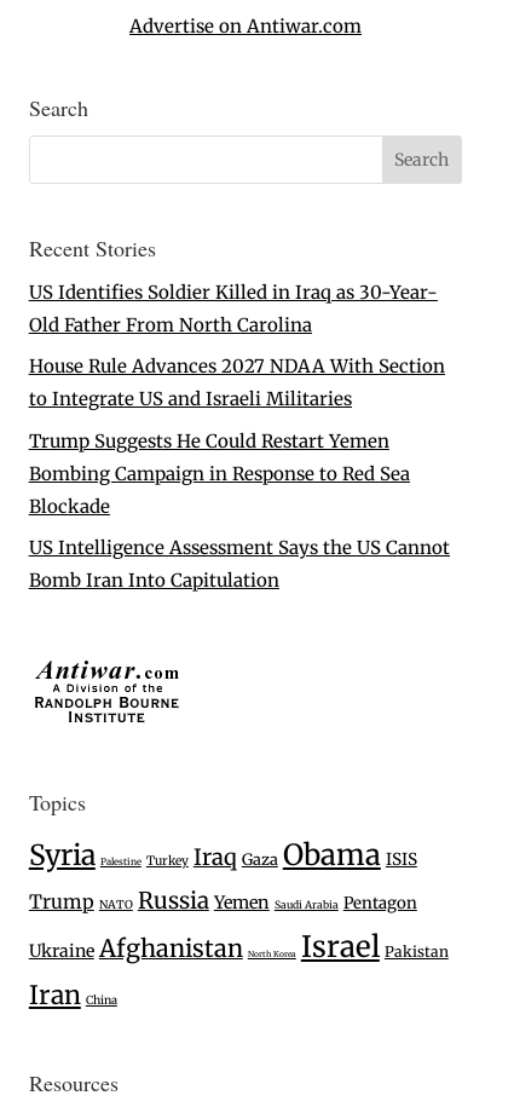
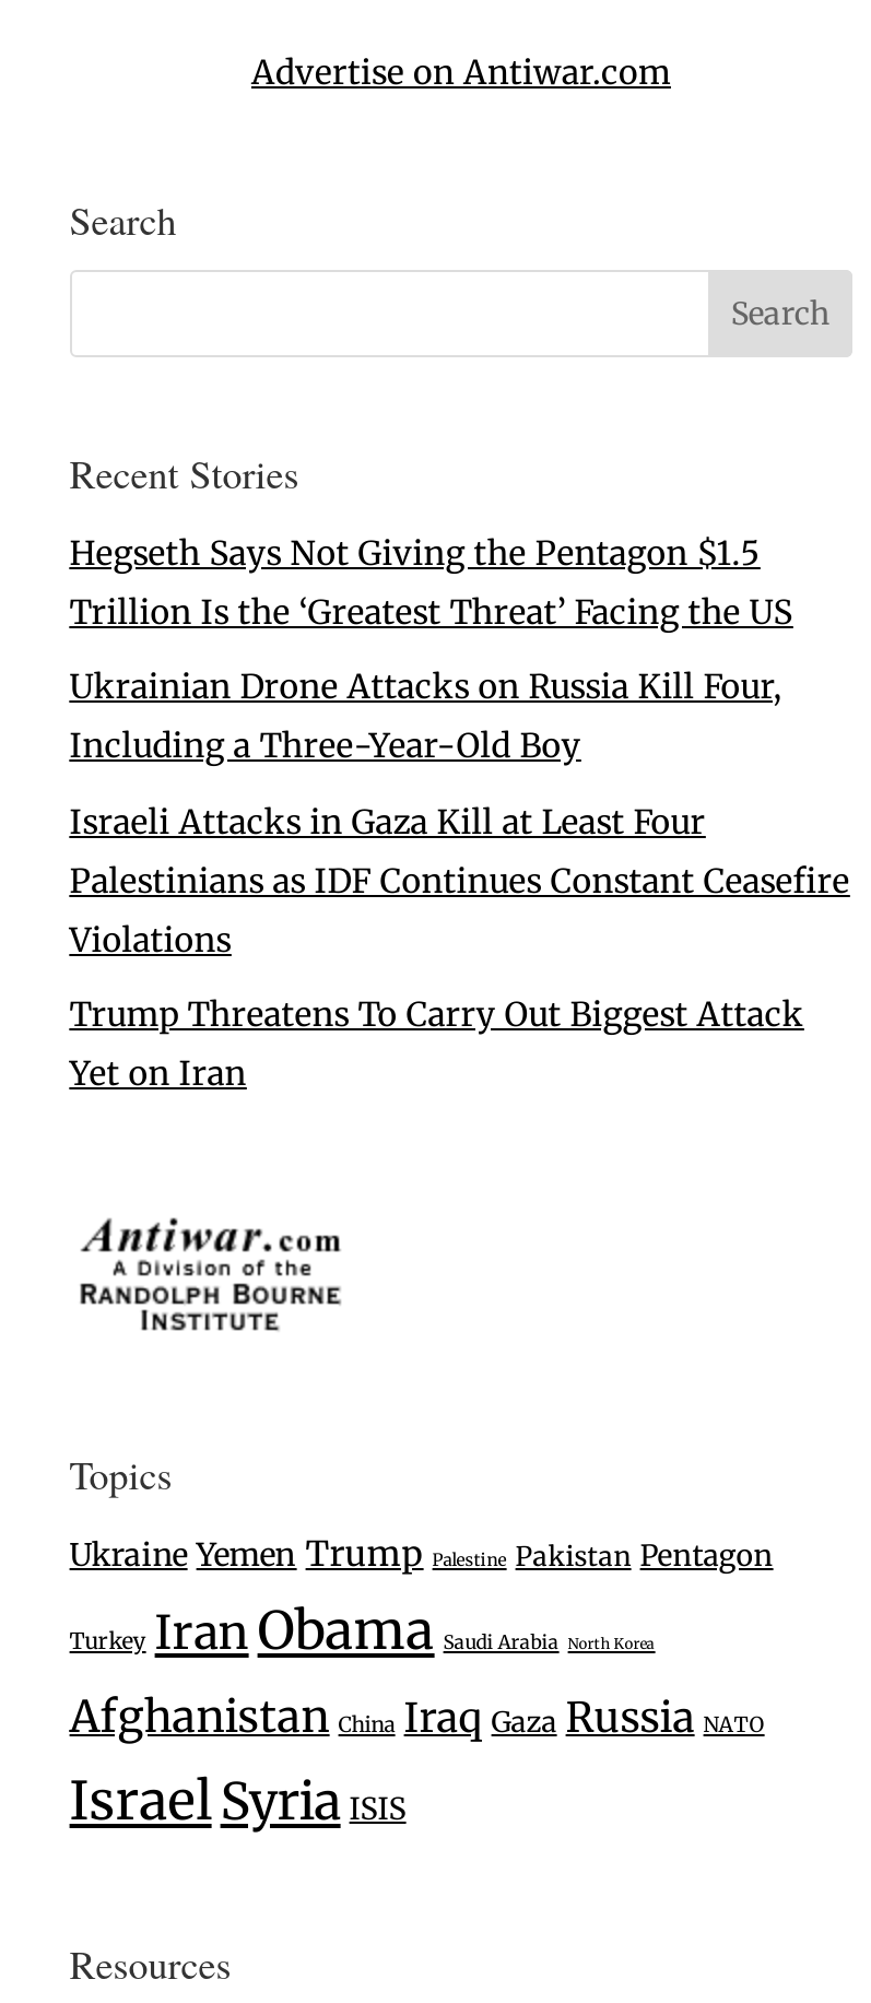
[29,280,438,336] US Identifies Soldier Killed in Iraq as 30-Year- | Old Father From North Carolina -> [70,532,793,632] Hegseth Says Not Giving the Pentagon $1.5 | Trillion Is the ‘Greatest Threat’ Facing the US
[29,355,445,410] House Rule Advances 2027 NDAA With Section | to Integrate US and Israeli Militaries -> [70,666,782,767] Ukrainian Drone Attacks on Russia Kill Four, | Including a Three-Year-Old Boy
[29,429,410,518] Trump Suggests He Could Restart Yemen | Bombing Campaign in Response to Red Sea | Blockade -> [70,801,850,960] Israeli Attacks in Gaza Kill at Least Four | Palestinians as IDF Continues Constant Ceasefire | Violations
[29,536,450,592] US Intelligence Assessment Says the US Cannot | Bomb Iran Into Capitulation -> [70,994,804,1094] Trump Threatens To Carry Out Biggest Attack | Yet on Iran
[29,837,448,1012] Syria Palestine Turkey Iraq Gaza Obama ISIS | Trump NATO Russia Yemen Saudi Arabia Pentagon | Ukraine Afghanistan North Korea Israel Pakistan | Iran China -> [70,1534,773,1835] Ukraine Yemen Trump Palestine Pakistan Pentagon | Turkey Iran Obama Saudi Arabia North Korea | Afghanistan China Iraq Gaza Russia NATO | Israel Syria ISIS

